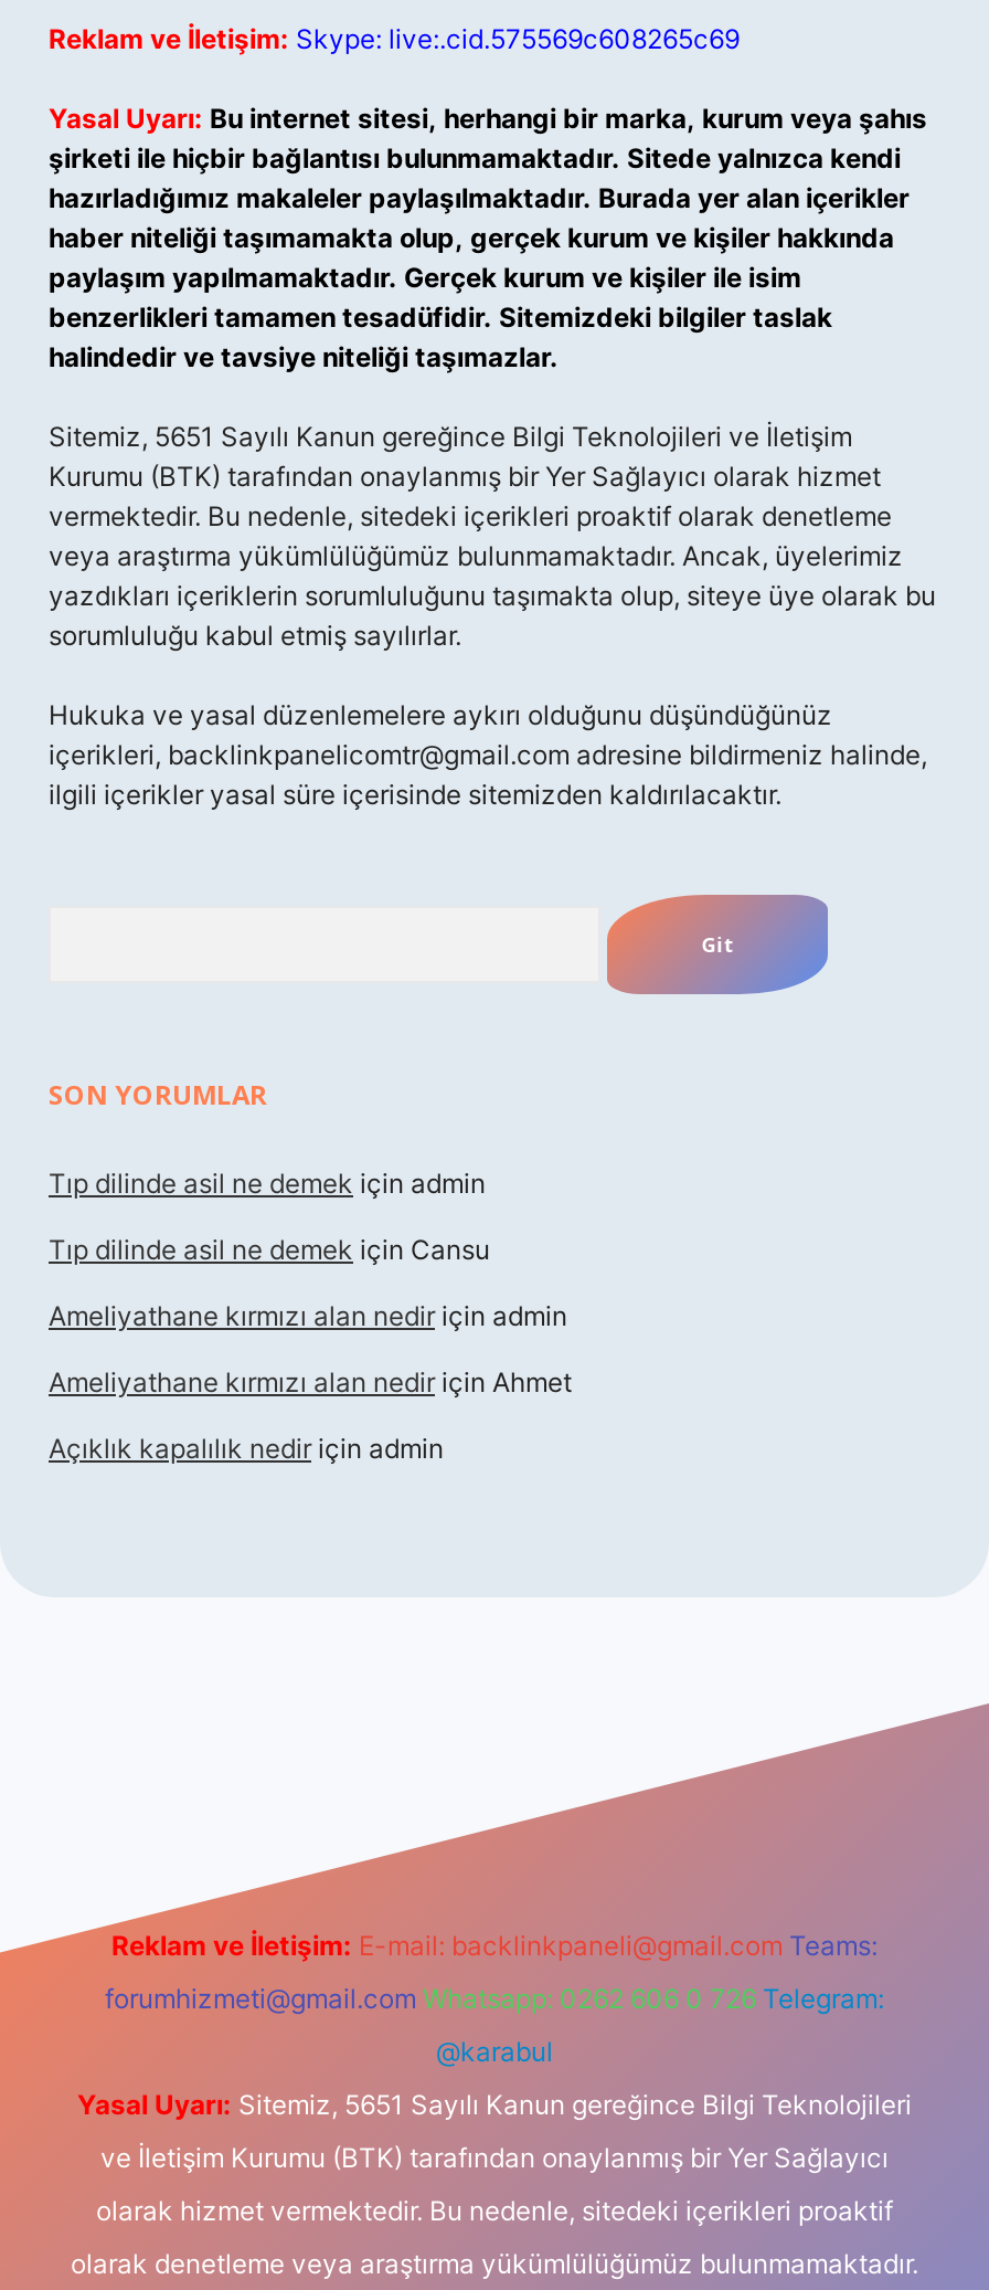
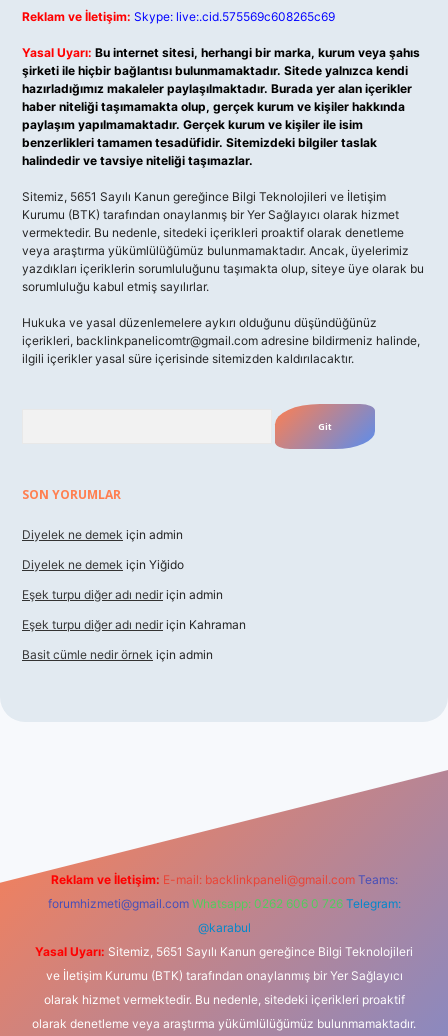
[49,1167,486,1200] Tıp dilinde asil ne demek için admin -> [22,527,183,542] Diyelek ne demek için admin
[49,1233,490,1266] Tıp dilinde asil ne demek için Cansu -> [22,557,184,572] Diyelek ne demek için Yiğido
[49,1299,567,1332] Ameliyathane kırmızı alan nedir için admin -> [22,587,223,602] Eşek turpu diğer adı nedir için admin
[49,1365,572,1399] Ameliyathane kırmızı alan nedir için Ahmet -> [22,617,246,632] Eşek turpu diğer adı nedir için Kahraman
[49,1432,444,1465] Açıklık kapalılık nedir için admin -> [22,647,213,662] Basit cümle nedir örnek için admin

